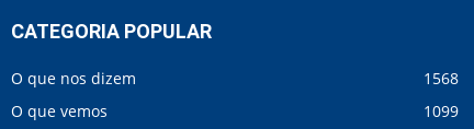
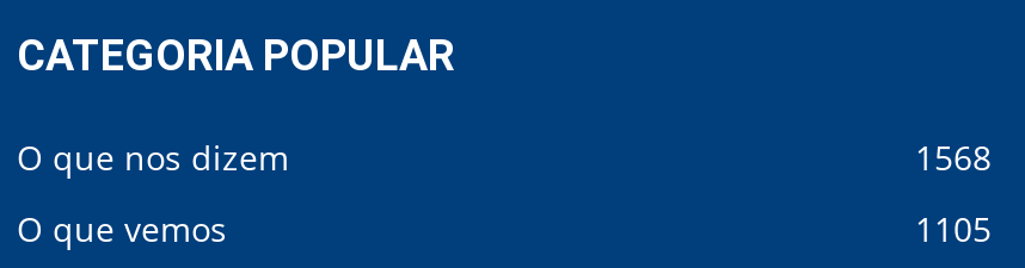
[424,100,459,121] 1099 -> [915,206,992,251] 1105

